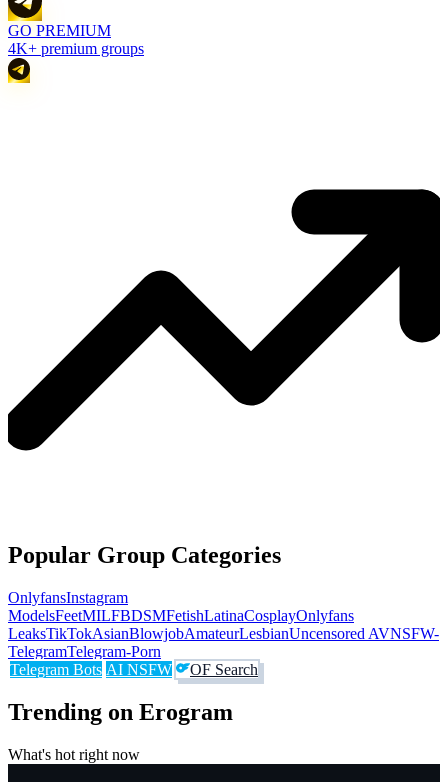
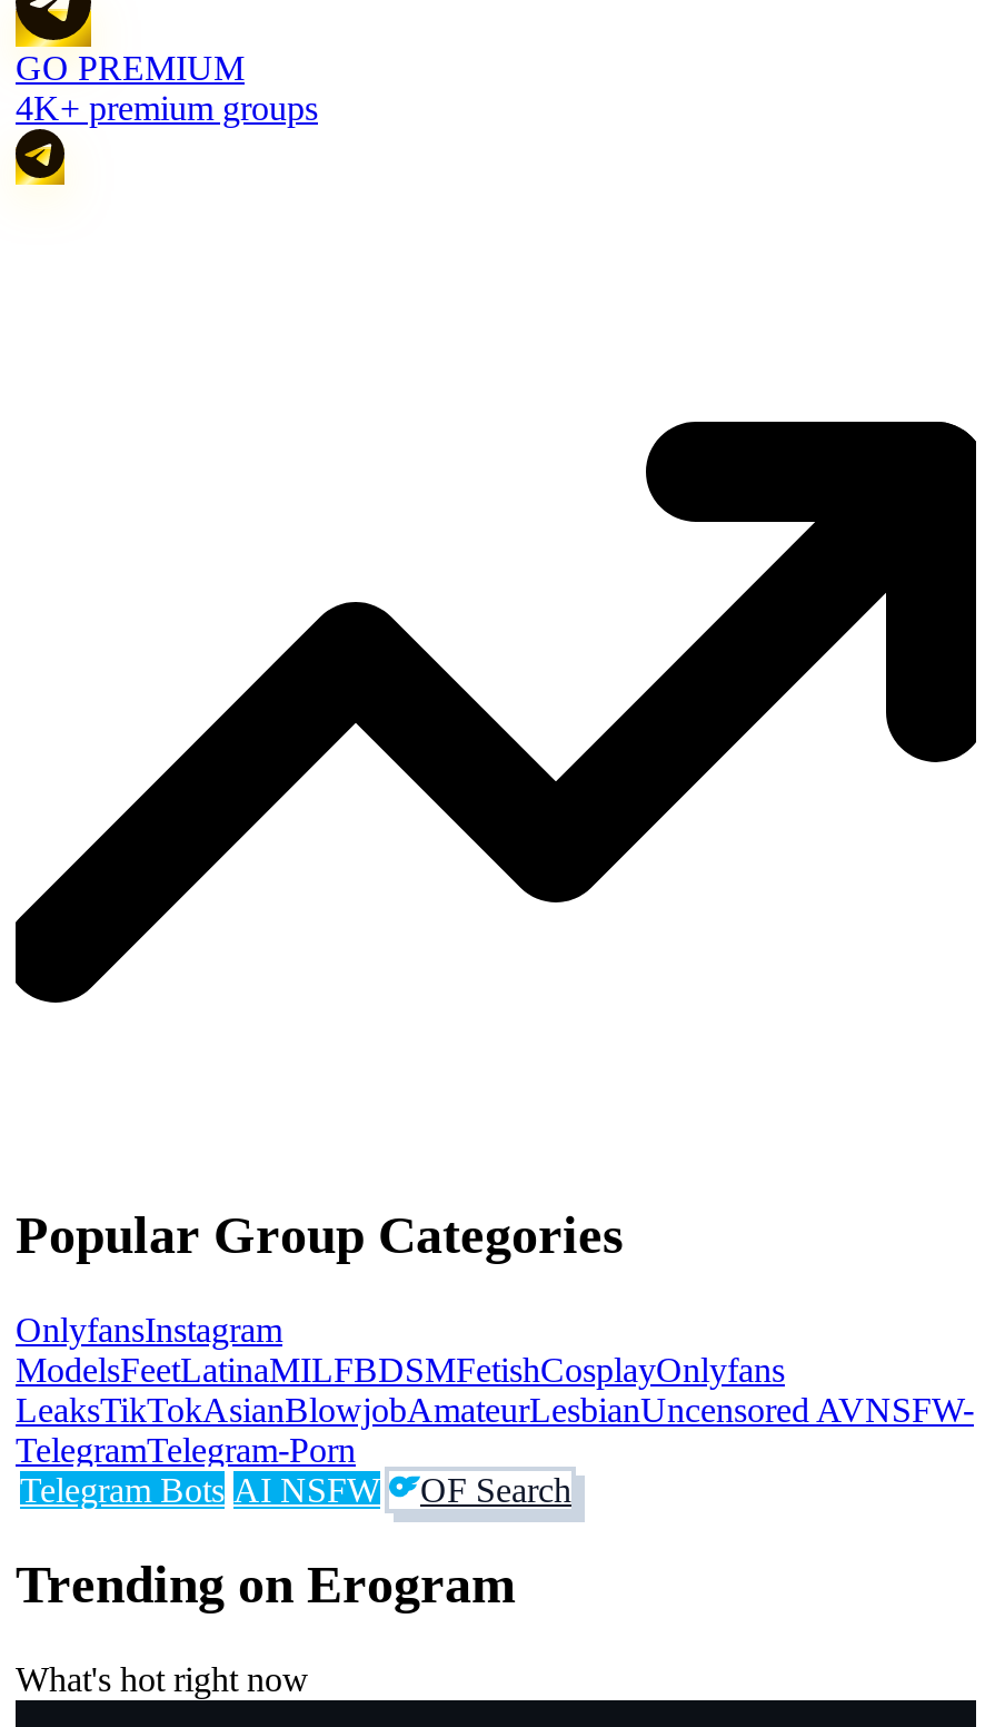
[8,607,354,624] ModelsFeetMILFBDSMFetishLatinaCosplayOnlyfans -> [16,1350,785,1388] ModelsFeetLatinaMILFBDSMFetishCosplayOnlyfans

